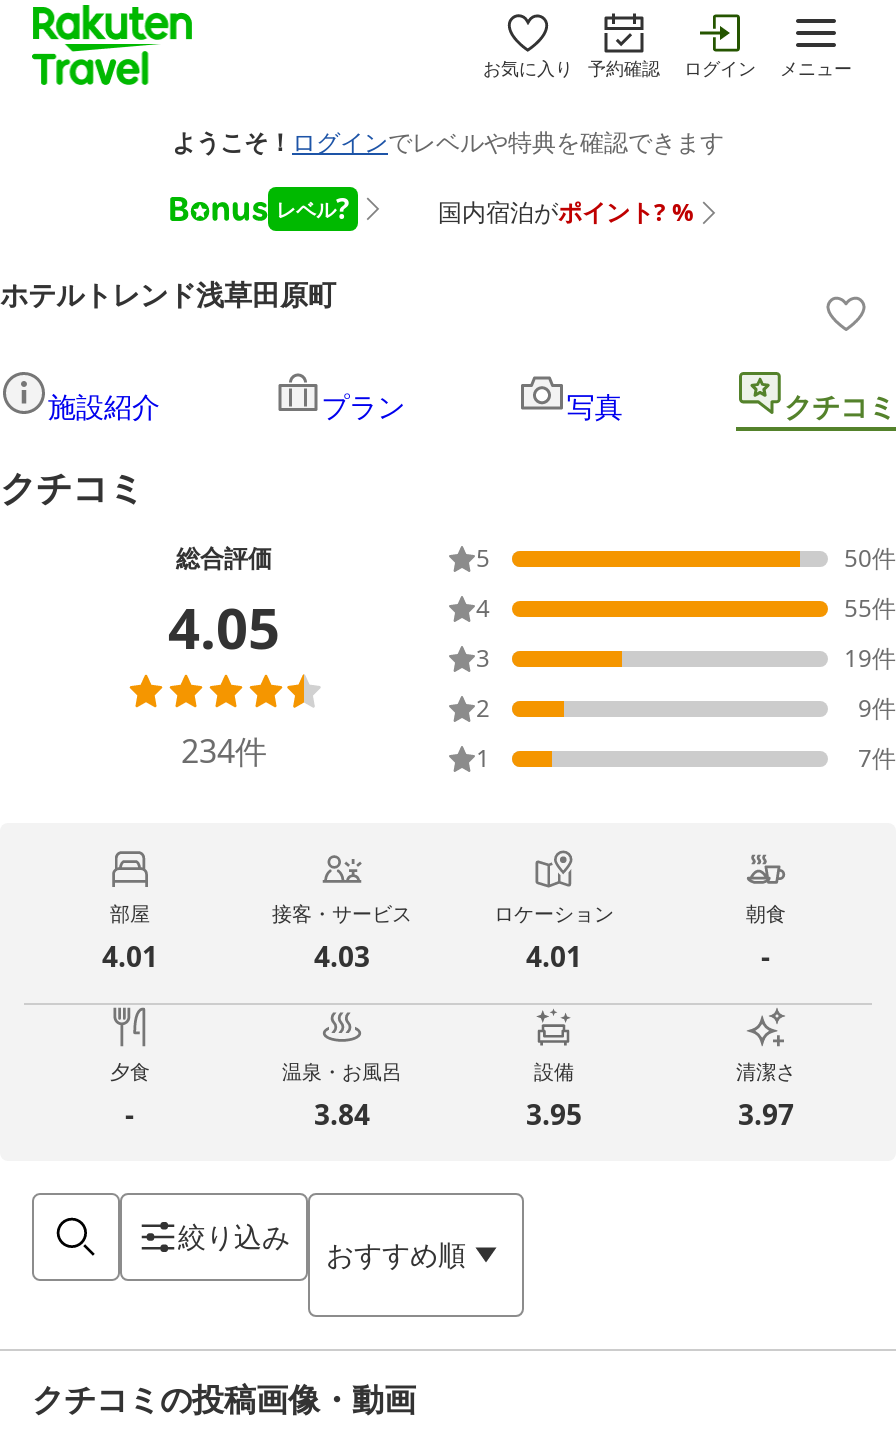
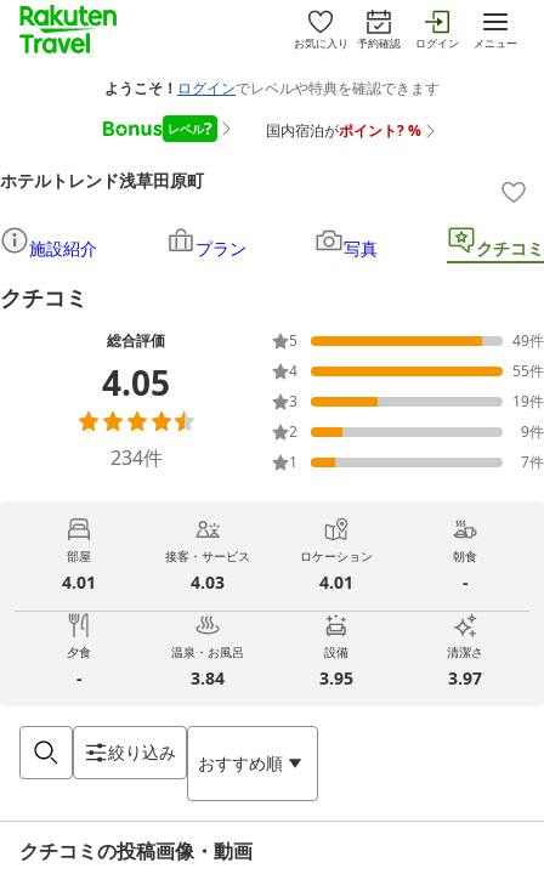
[844,542,896,576] 50件 -> [512,331,544,351] 49件

